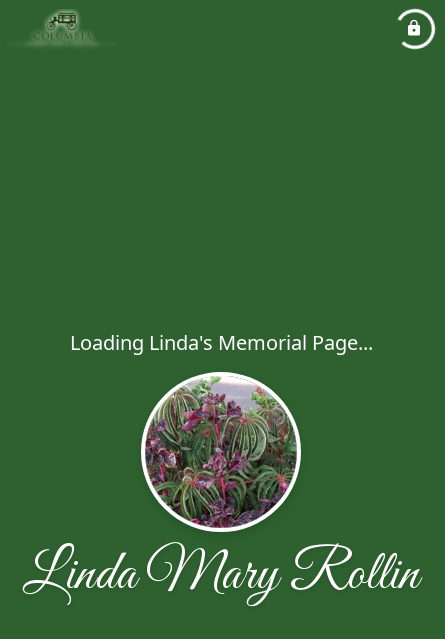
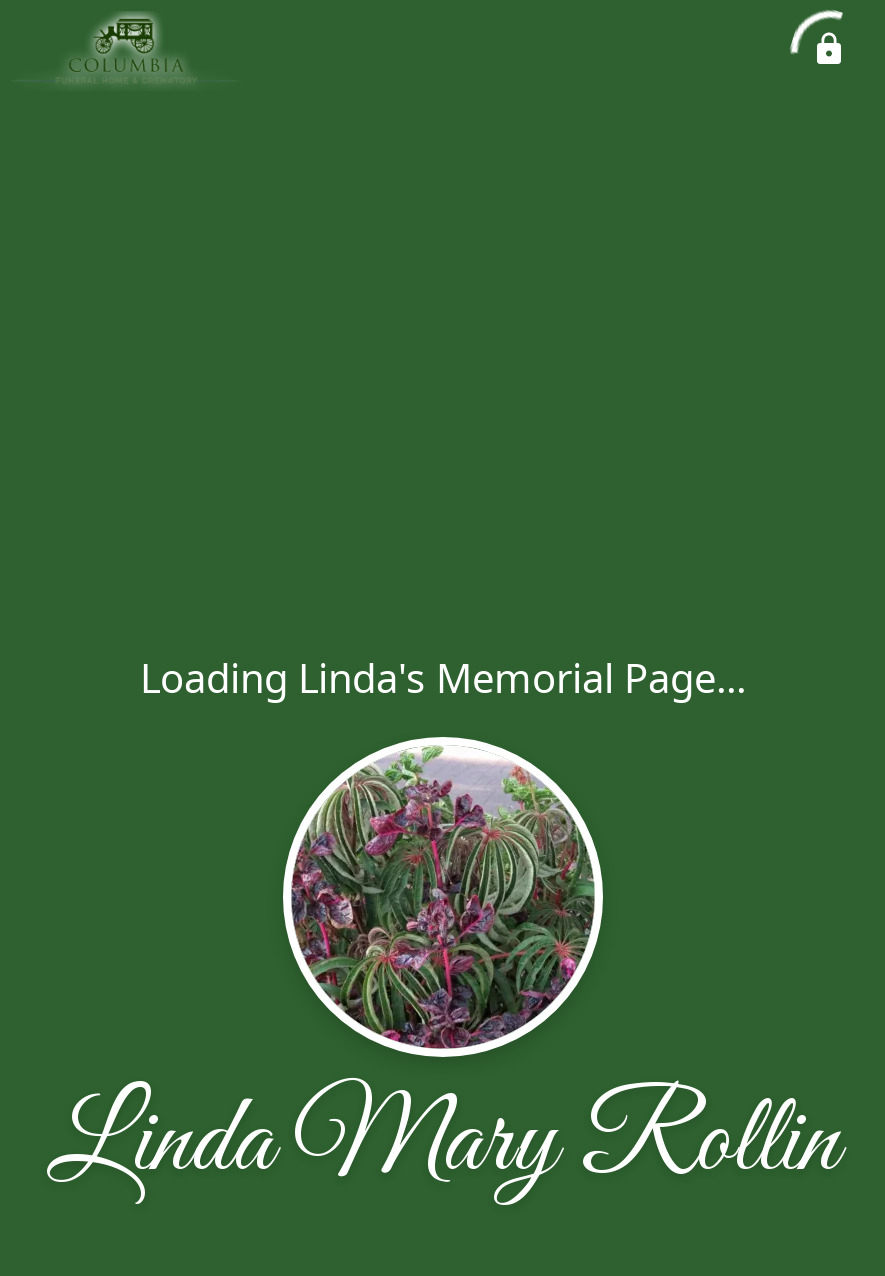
[395,10,436,50] [image] -> [789,15,871,91] [image]

